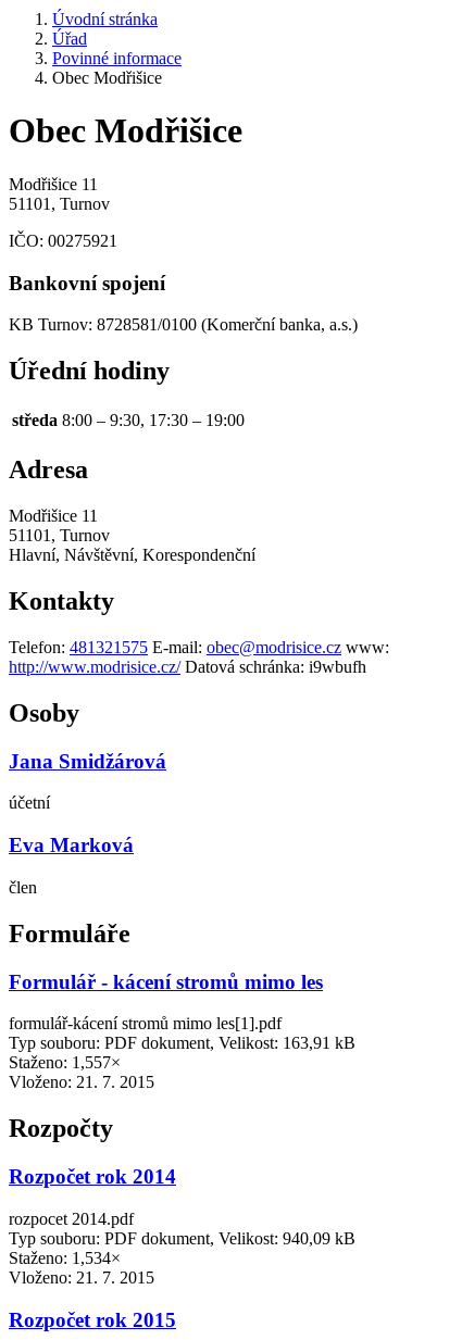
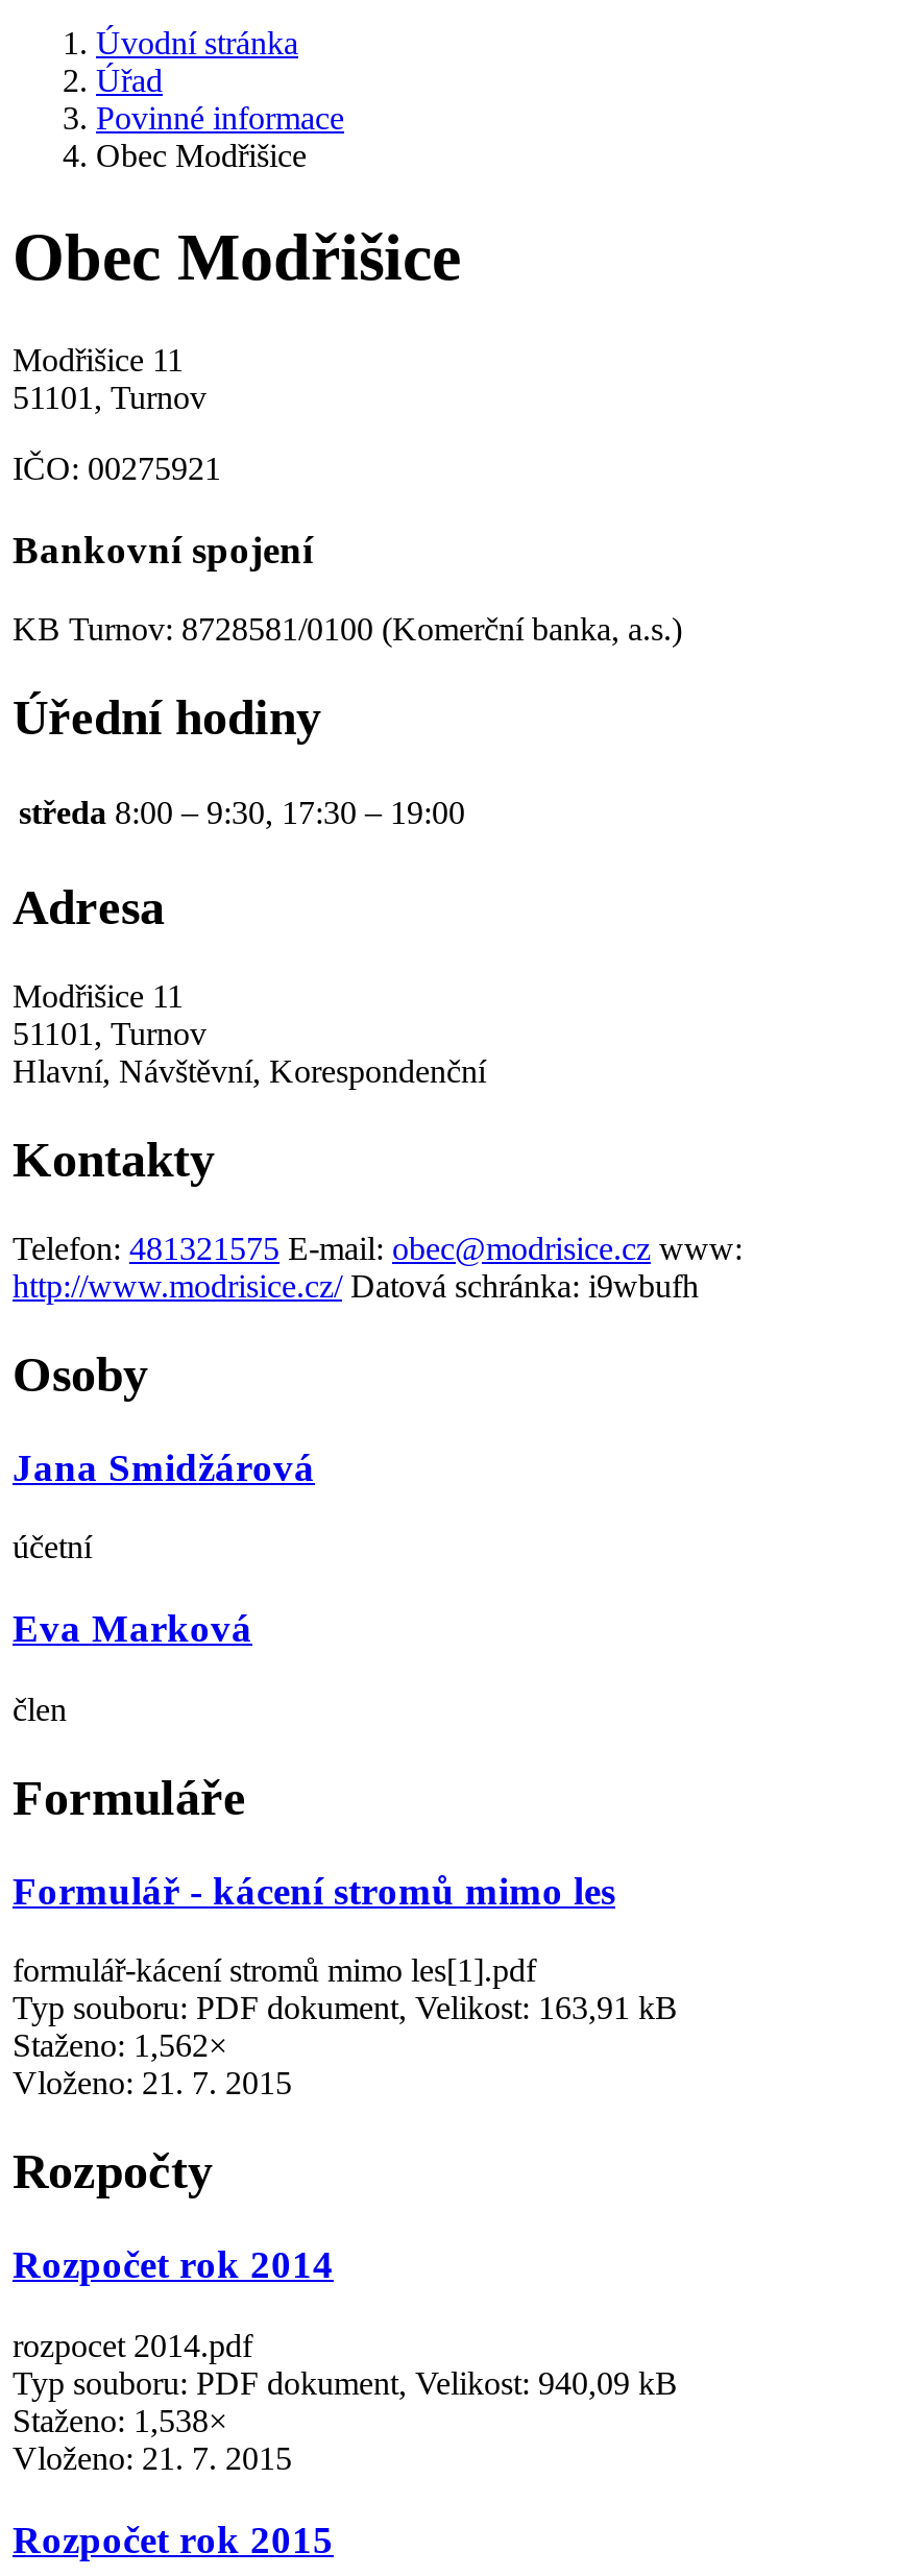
[9,1053,121,1072] Staženo: 1,557× -> [13,2028,227,2063] Staženo: 1,562×
[9,1248,121,1267] Staženo: 1,534× -> [13,2402,227,2438] Staženo: 1,538×

